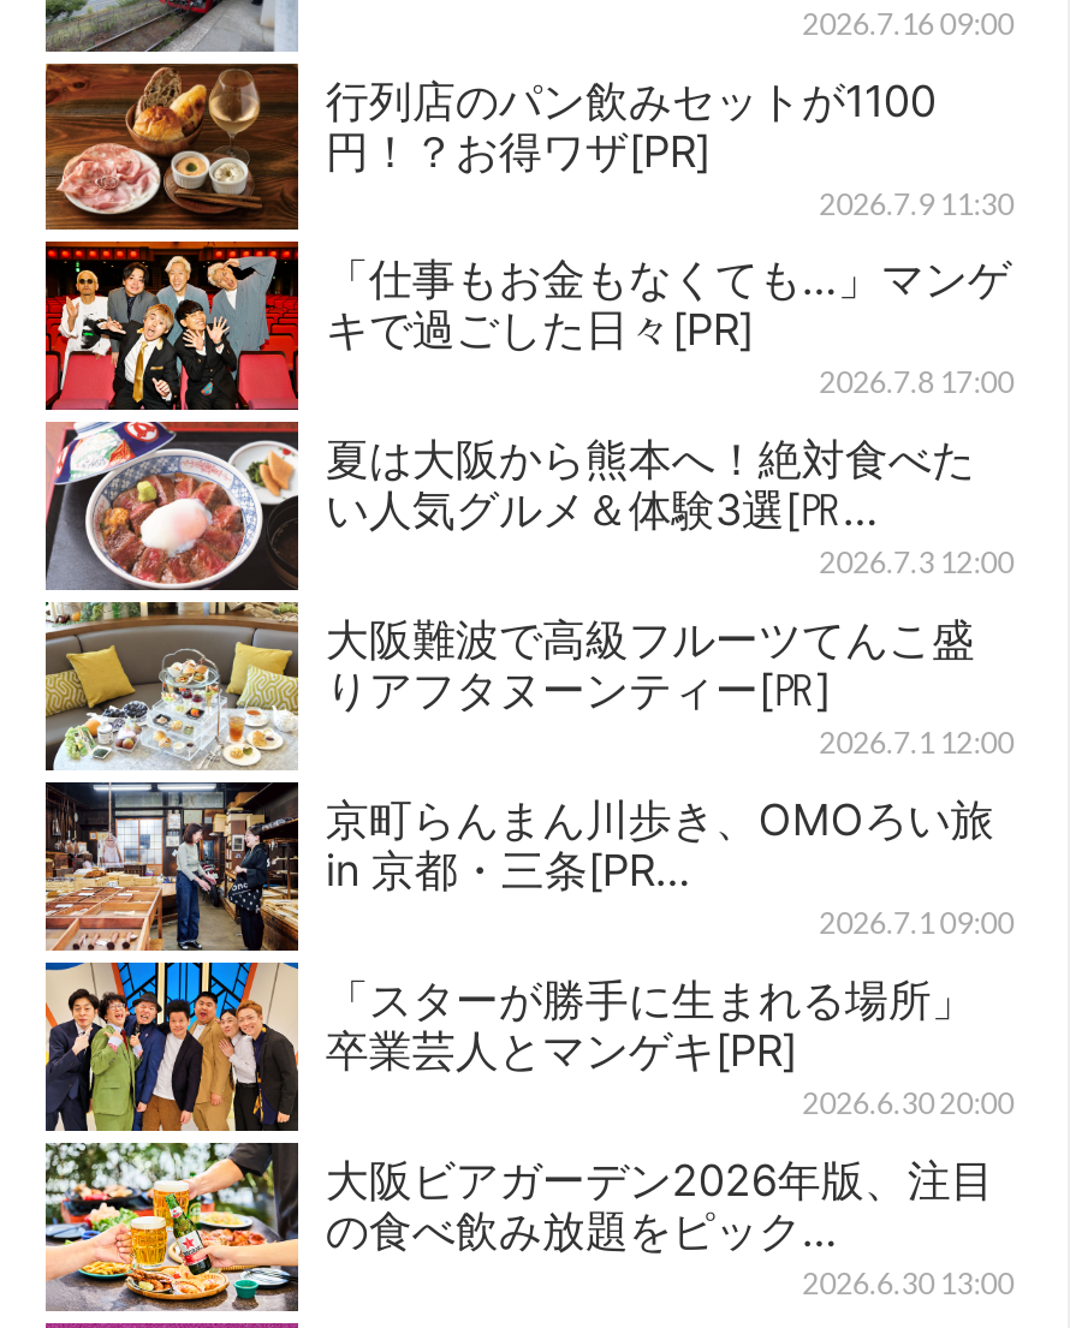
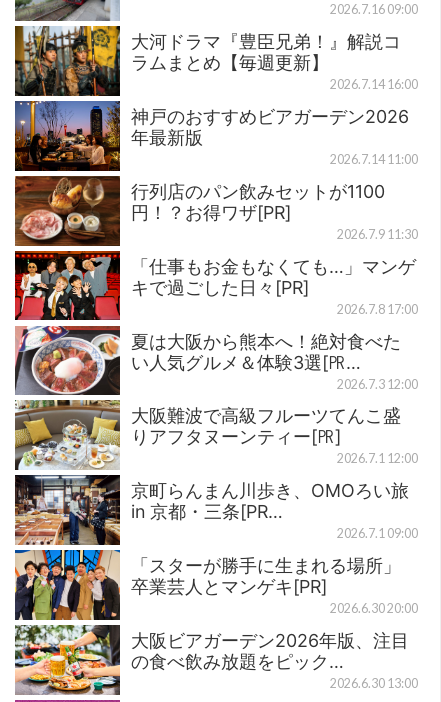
none -> [14,25,418,177] [image] | 大河ドラマ『豊臣兄弟！』解説コ | ラムまとめ【毎週更新】 | 2026.7.14 16:00 | 神戸のおすすめビアガーデン2026 | 年最新版 | 2026.7.14 11:00

